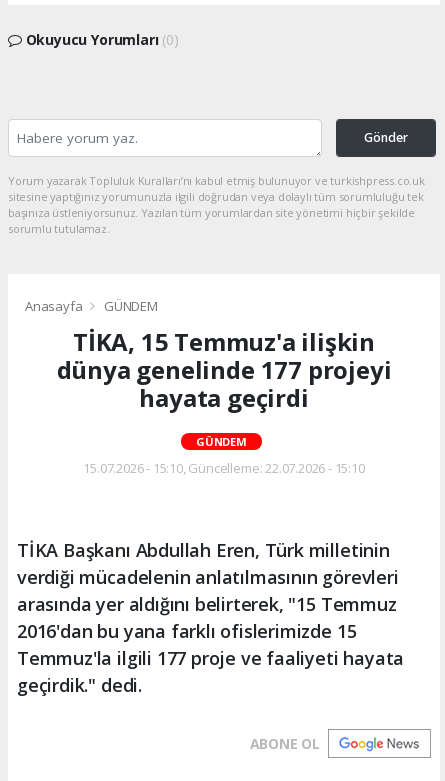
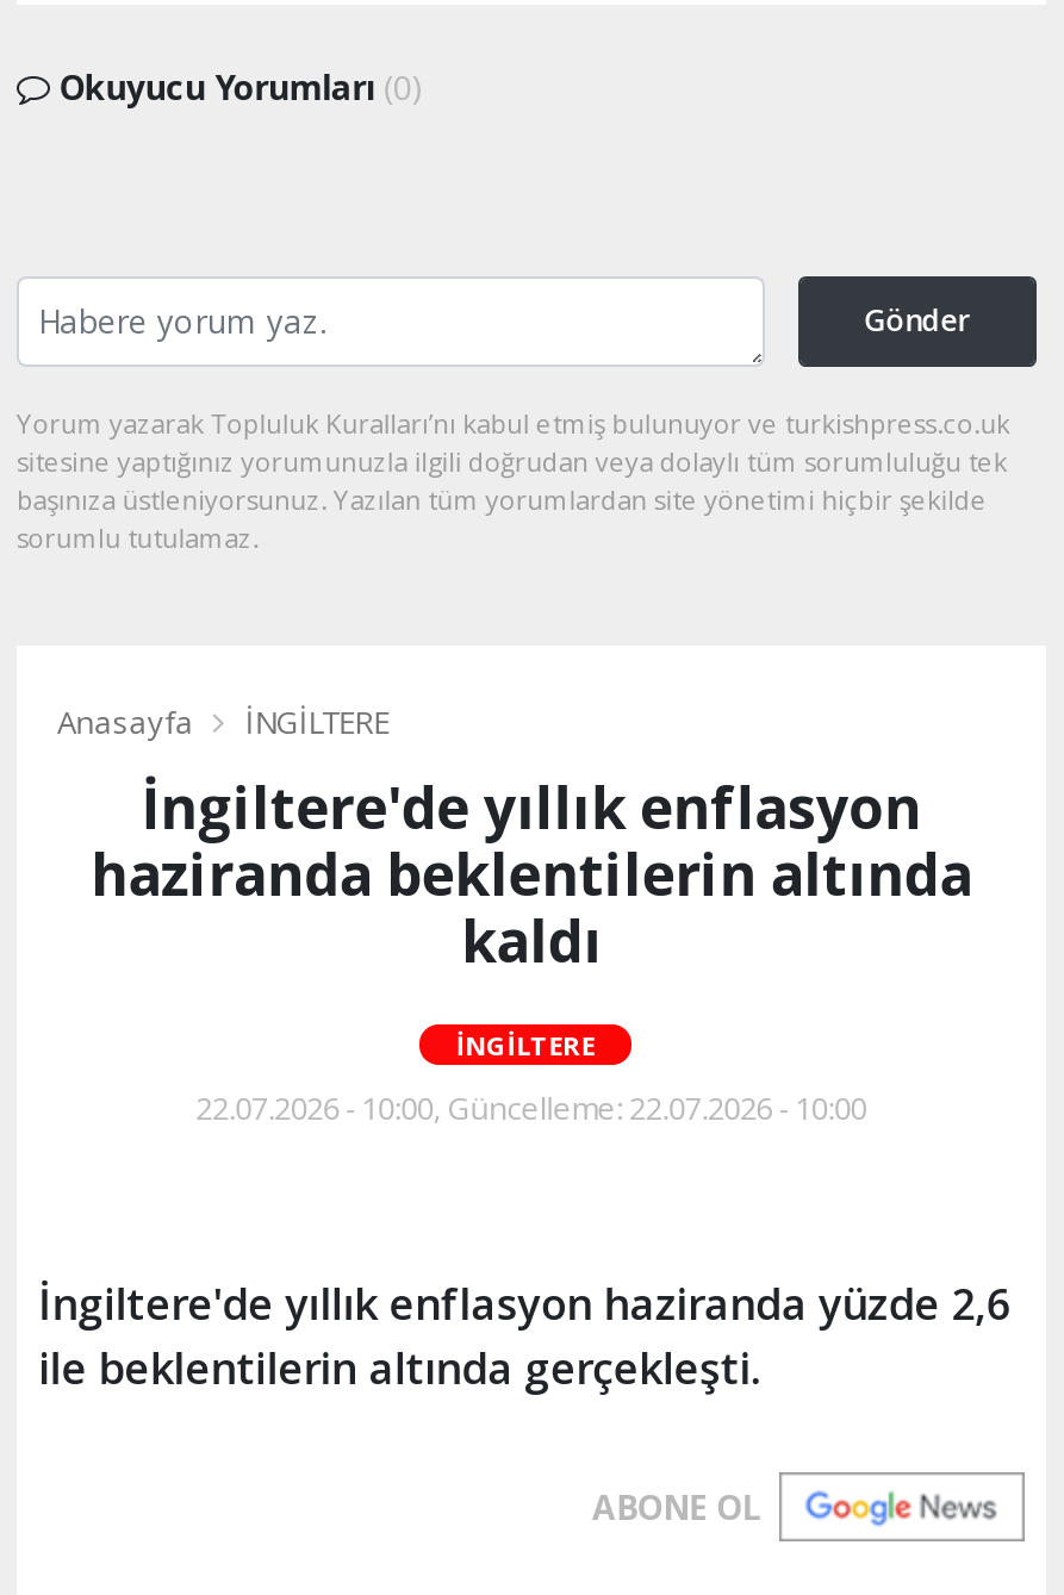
[57,297,391,414] GÜNDEM | TİKA, 15 Temmuz'a ilişkin | dünya genelinde 177 projeyi | hayata geçirdi -> [91,700,972,979] İNGİLTERE | İngiltere'de yıllık enflasyon | haziranda beklentilerin altında | kaldı
[196,434,247,449] GÜNDEM -> [456,1027,595,1062] İNGİLTERE
[83,459,365,477] 15.07.2026 - 15:10, Güncelleme: 22.07.2026 - 15:10 -> [196,1086,867,1129] 22.07.2026 - 10:00, Güncelleme: 22.07.2026 - 10:00
[17,538,404,697] TİKA Başkanı Abdullah Eren, Türk milletinin | verdiği mücadelenin anlatılmasının görevleri | arasında yer aldığını belirterek, "15 Temmuz | 2016'dan bu yana farklı ofislerimizde 15 | Temmuz'la ilgili 177 proje ve faaliyeti hayata | geçirdik." dedi. -> [38,1274,1009,1396] İngiltere'de yıllık enflasyon haziranda yüzde 2,6 | ile beklentilerin altında gerçekleşti.

